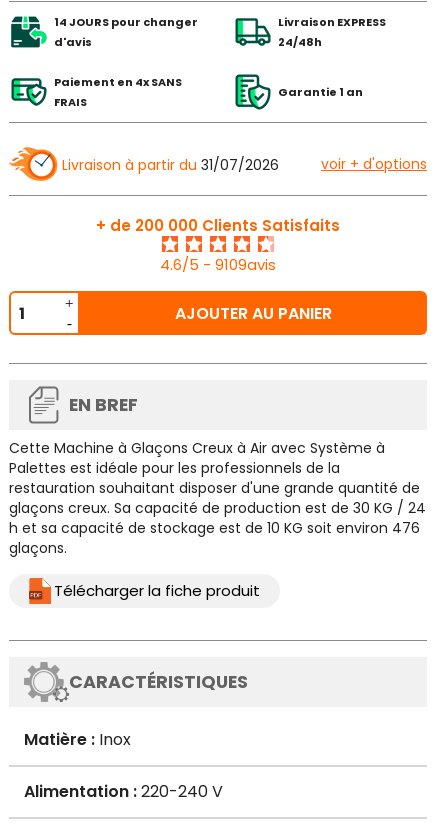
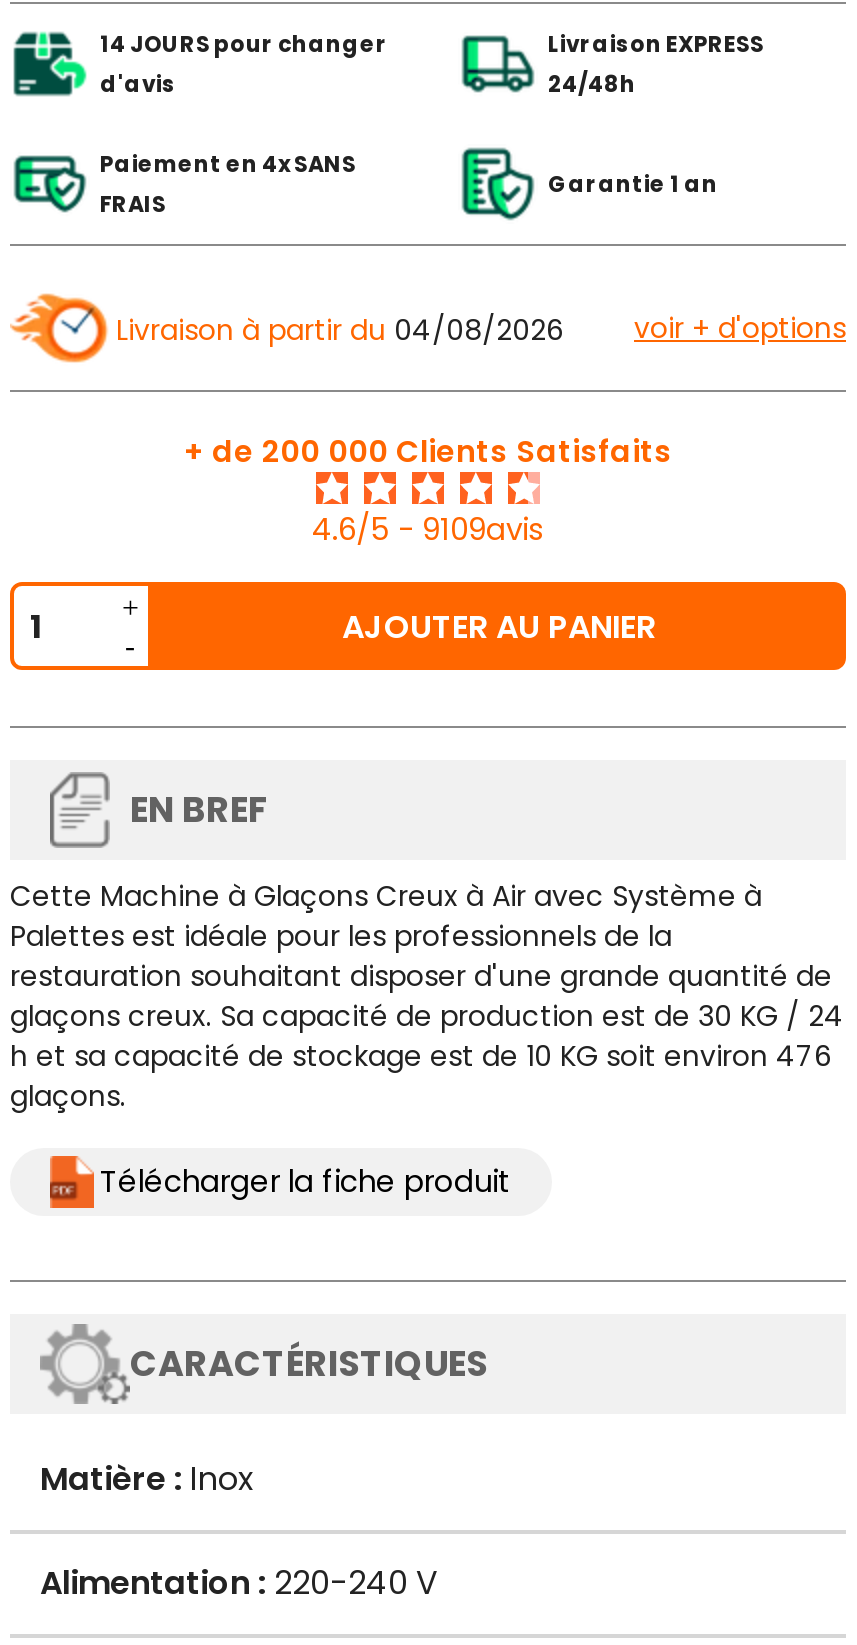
[62,155,279,175] Livraison à partir du 31/07/2026 -> [116,311,564,351] Livraison à partir du 04/08/2026

